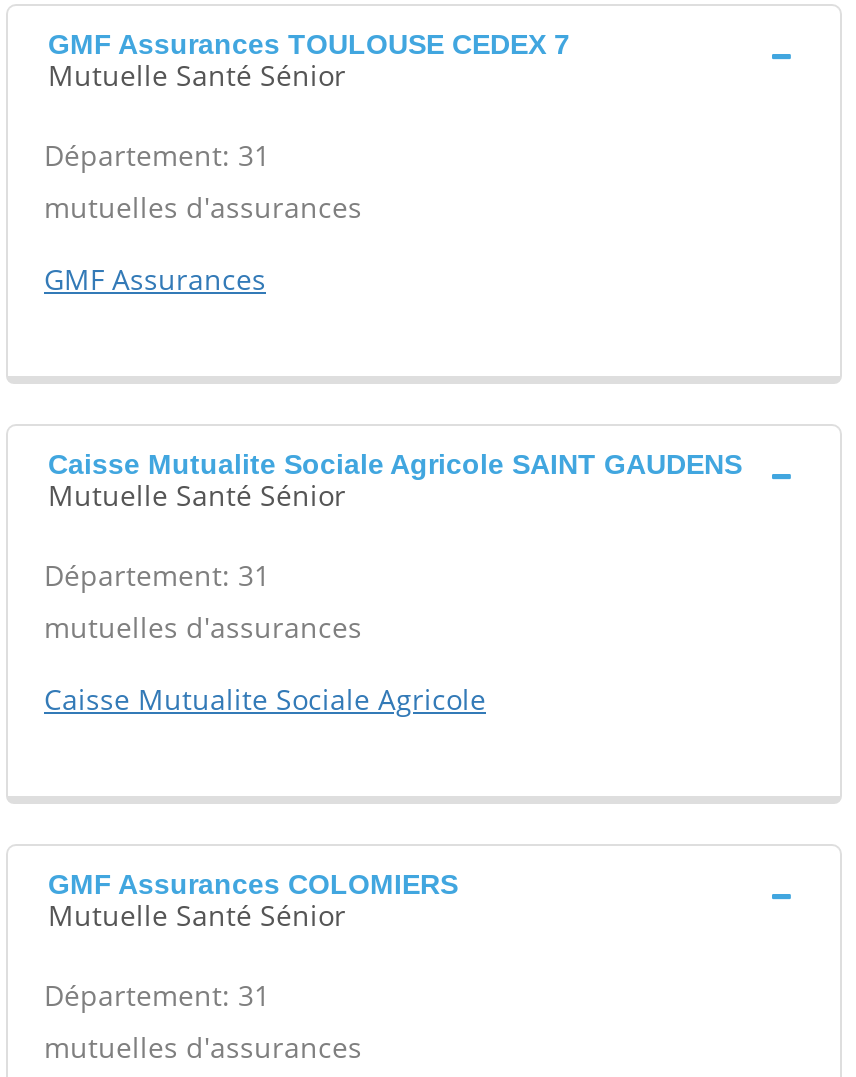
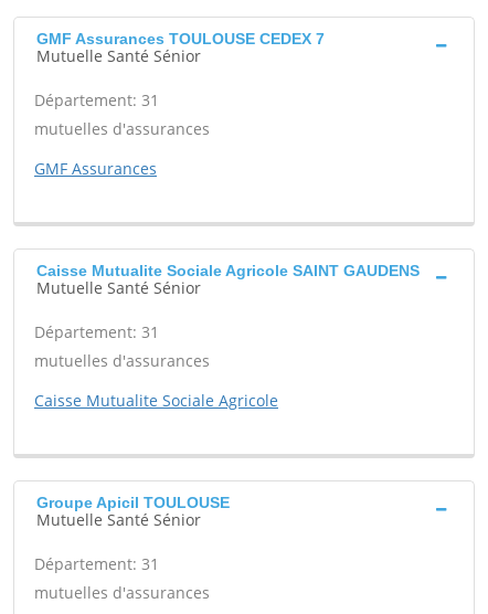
[48,868,458,900] GMF Assurances COLOMIERS -> [36,494,230,511] Groupe Apicil TOULOUSE

